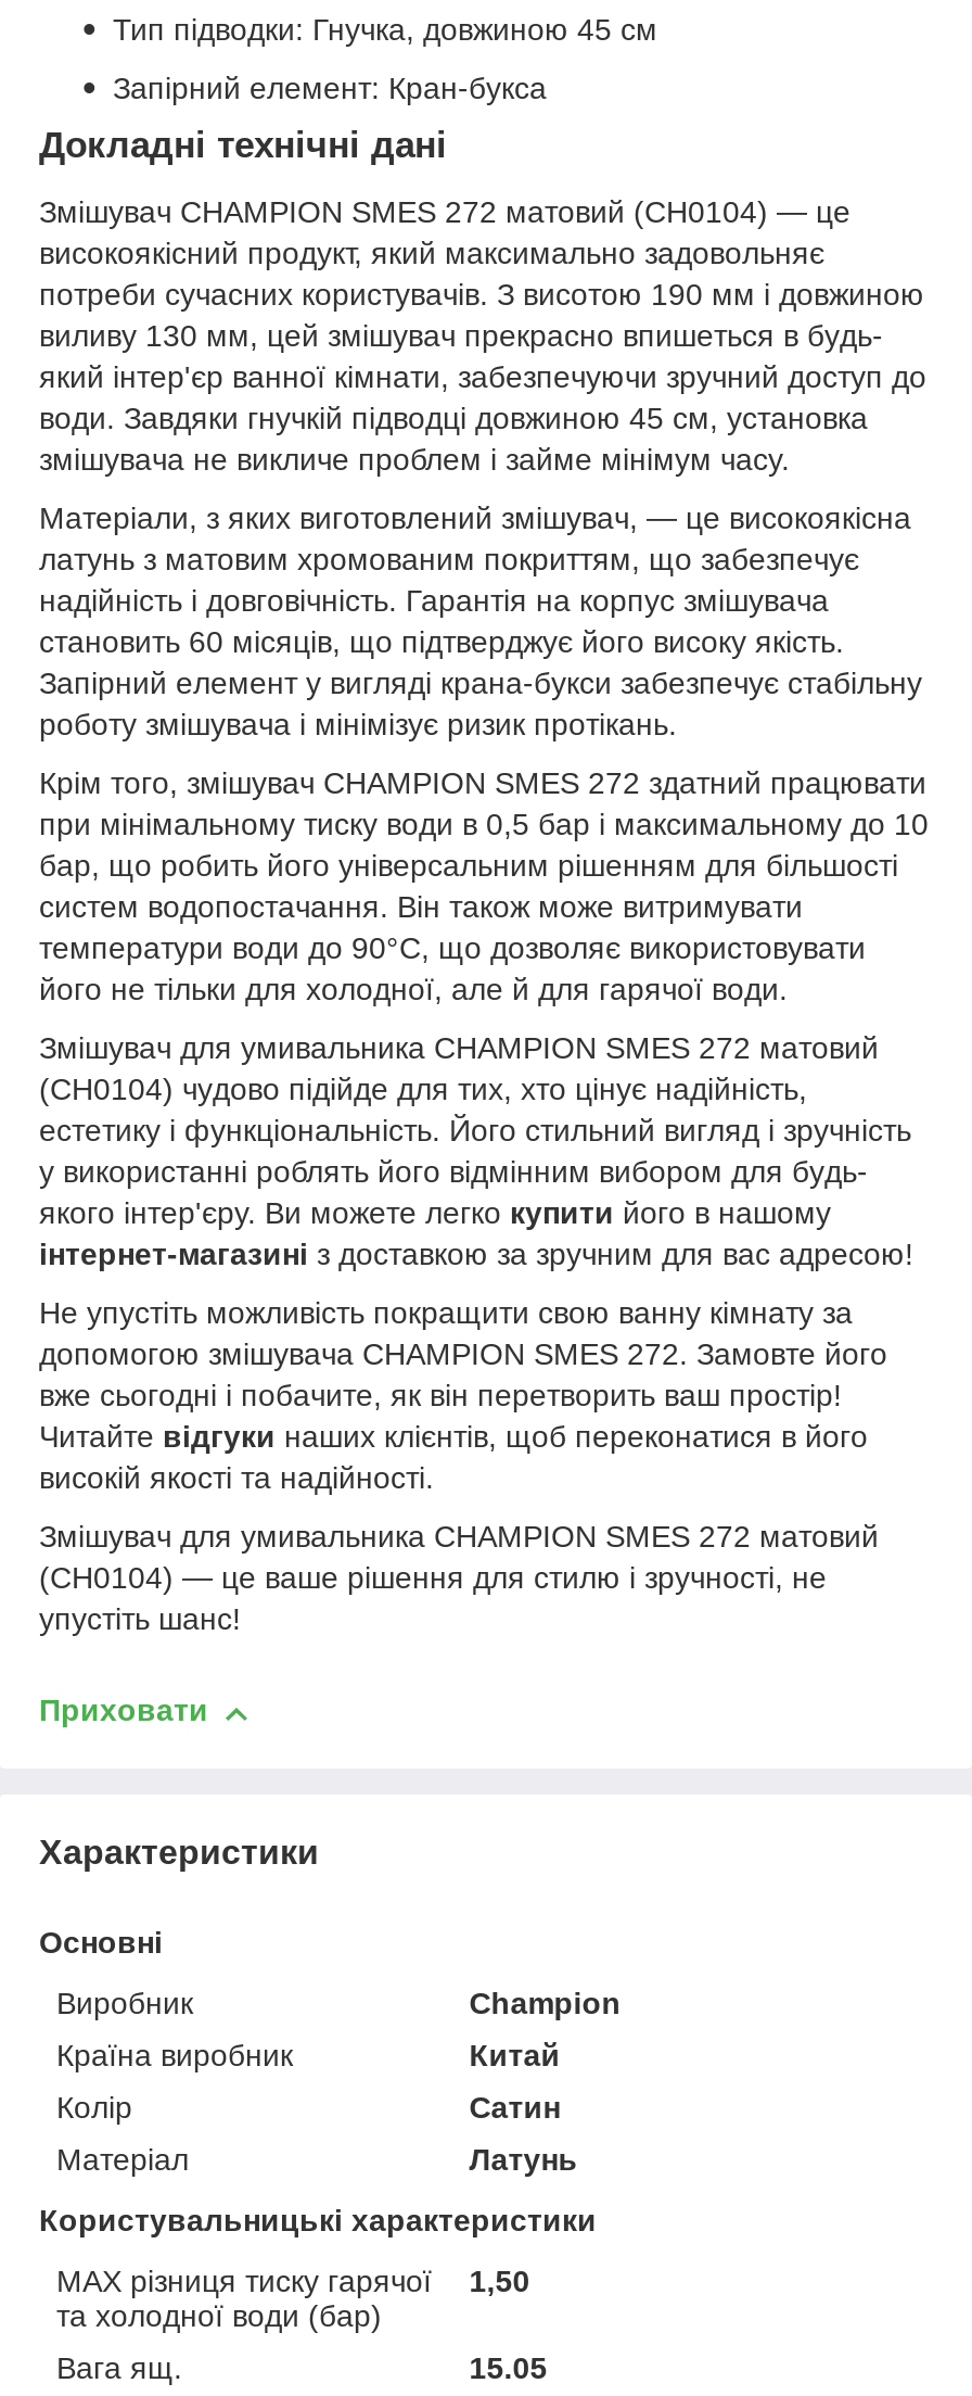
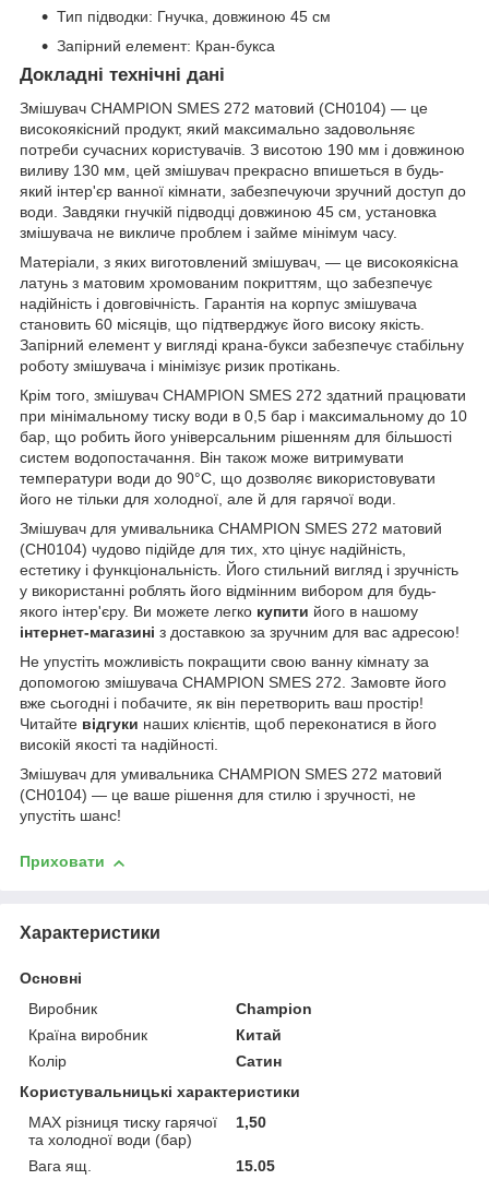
[56,2142,578,2176] Матеріал | Латунь -> none

